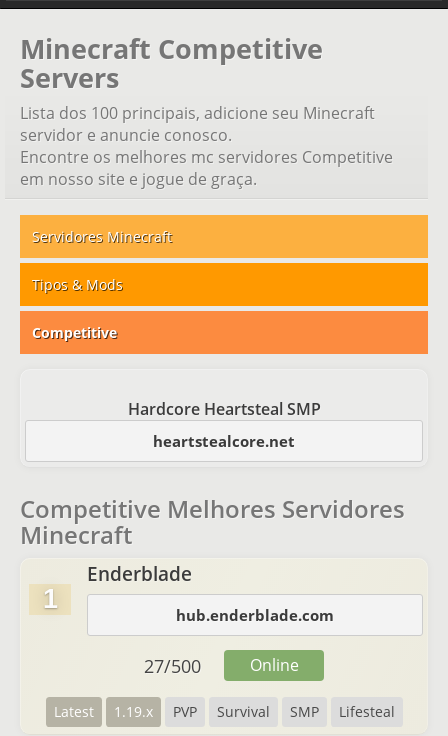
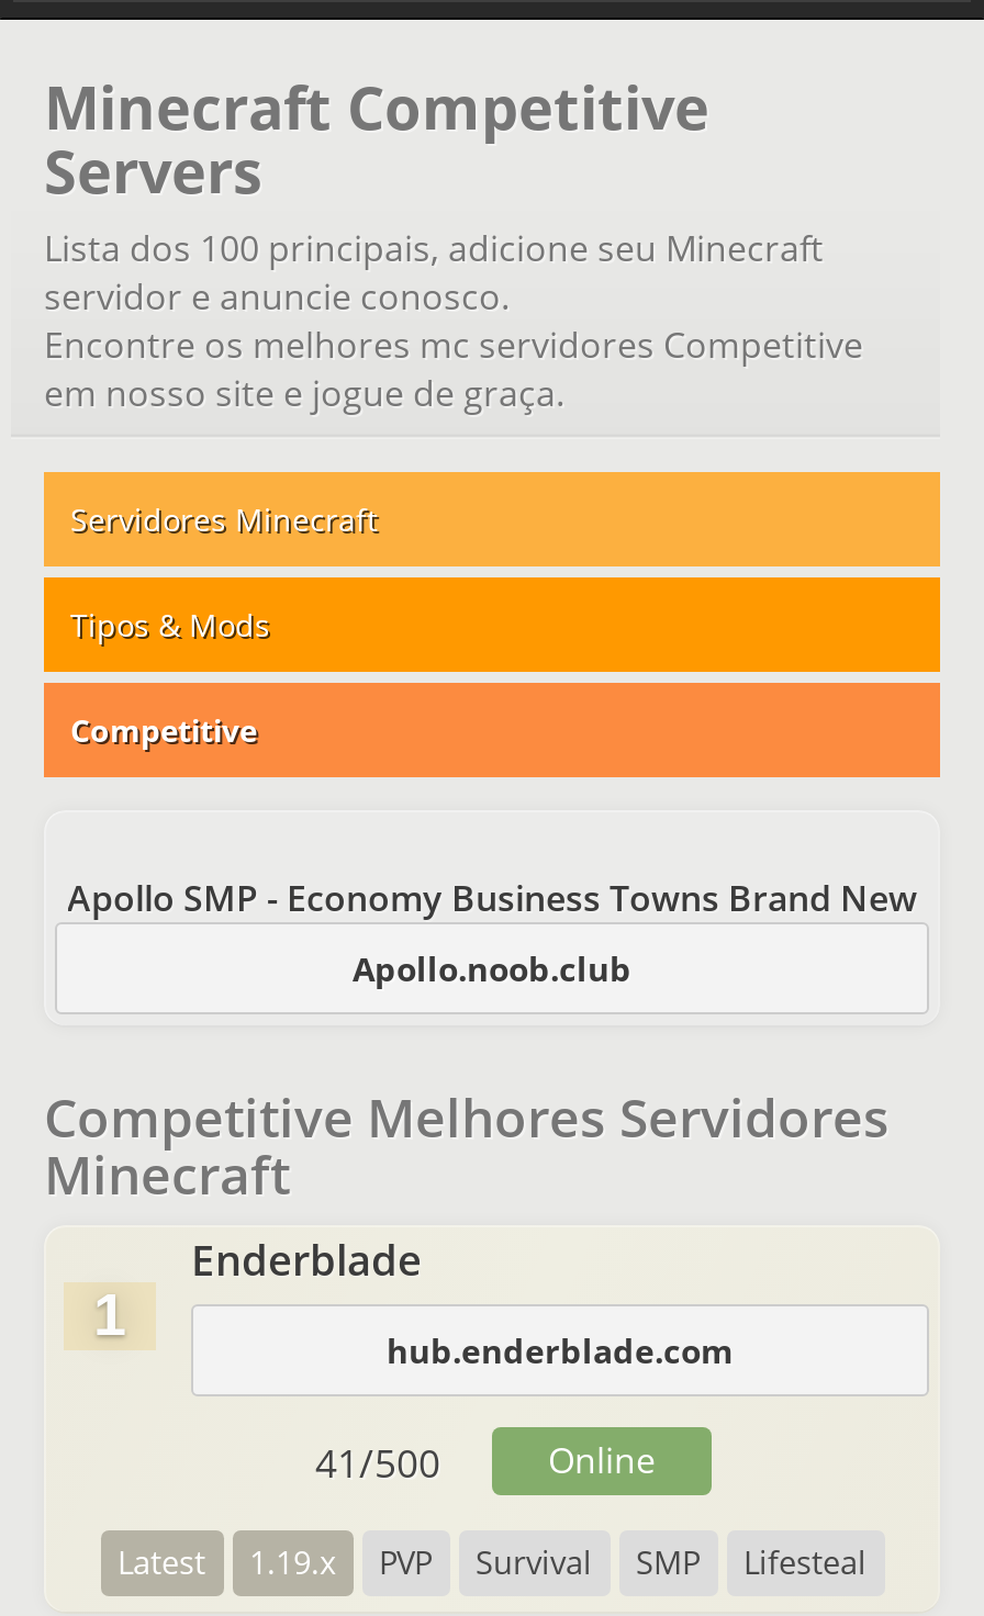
[127,398,320,420] Hardcore Heartsteal SMP -> [67,874,917,922] Apollo SMP - Economy Business Towns Brand New
[153,431,295,451] heartstealcore.net -> [353,946,631,990] Apollo.noob.club
[143,653,200,677] 27 /500 -> [315,1435,440,1488] 41 /500

